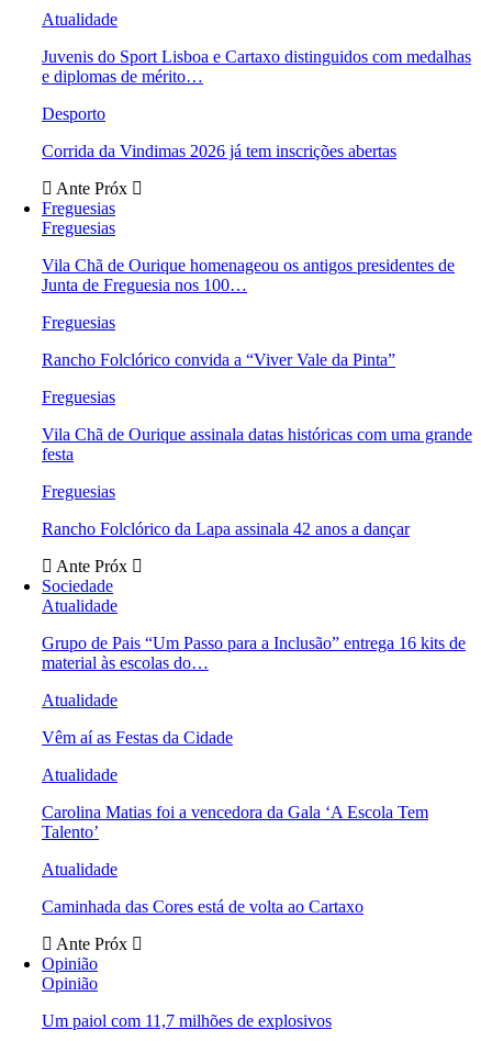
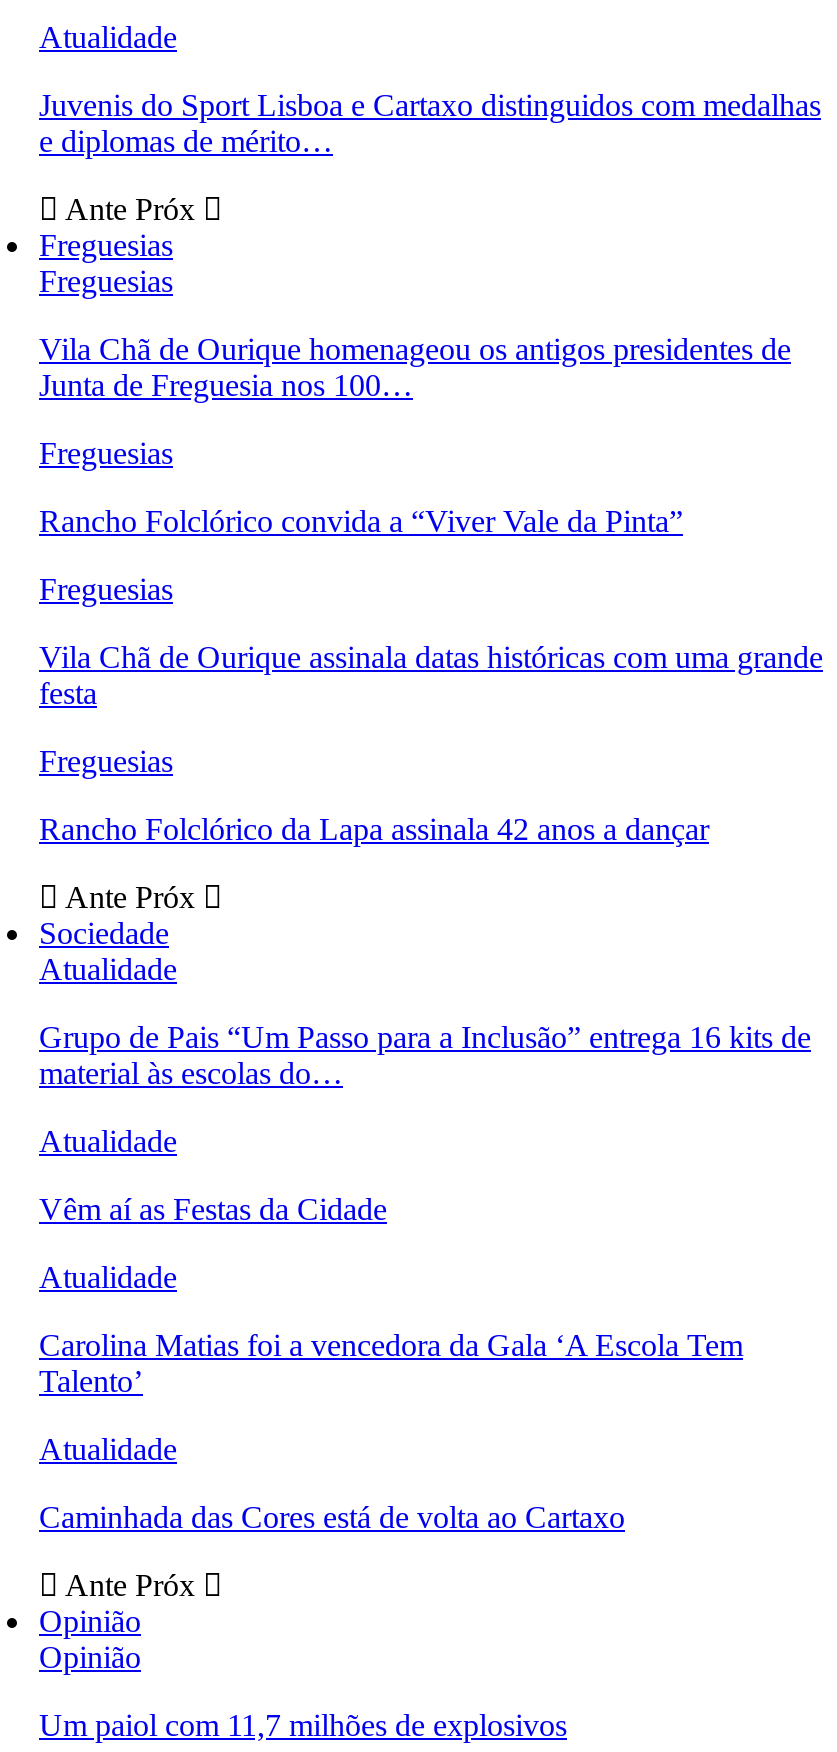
[42,104,396,160] Desporto | Corrida da Vindimas 2026 já tem inscrições abertas -> none

